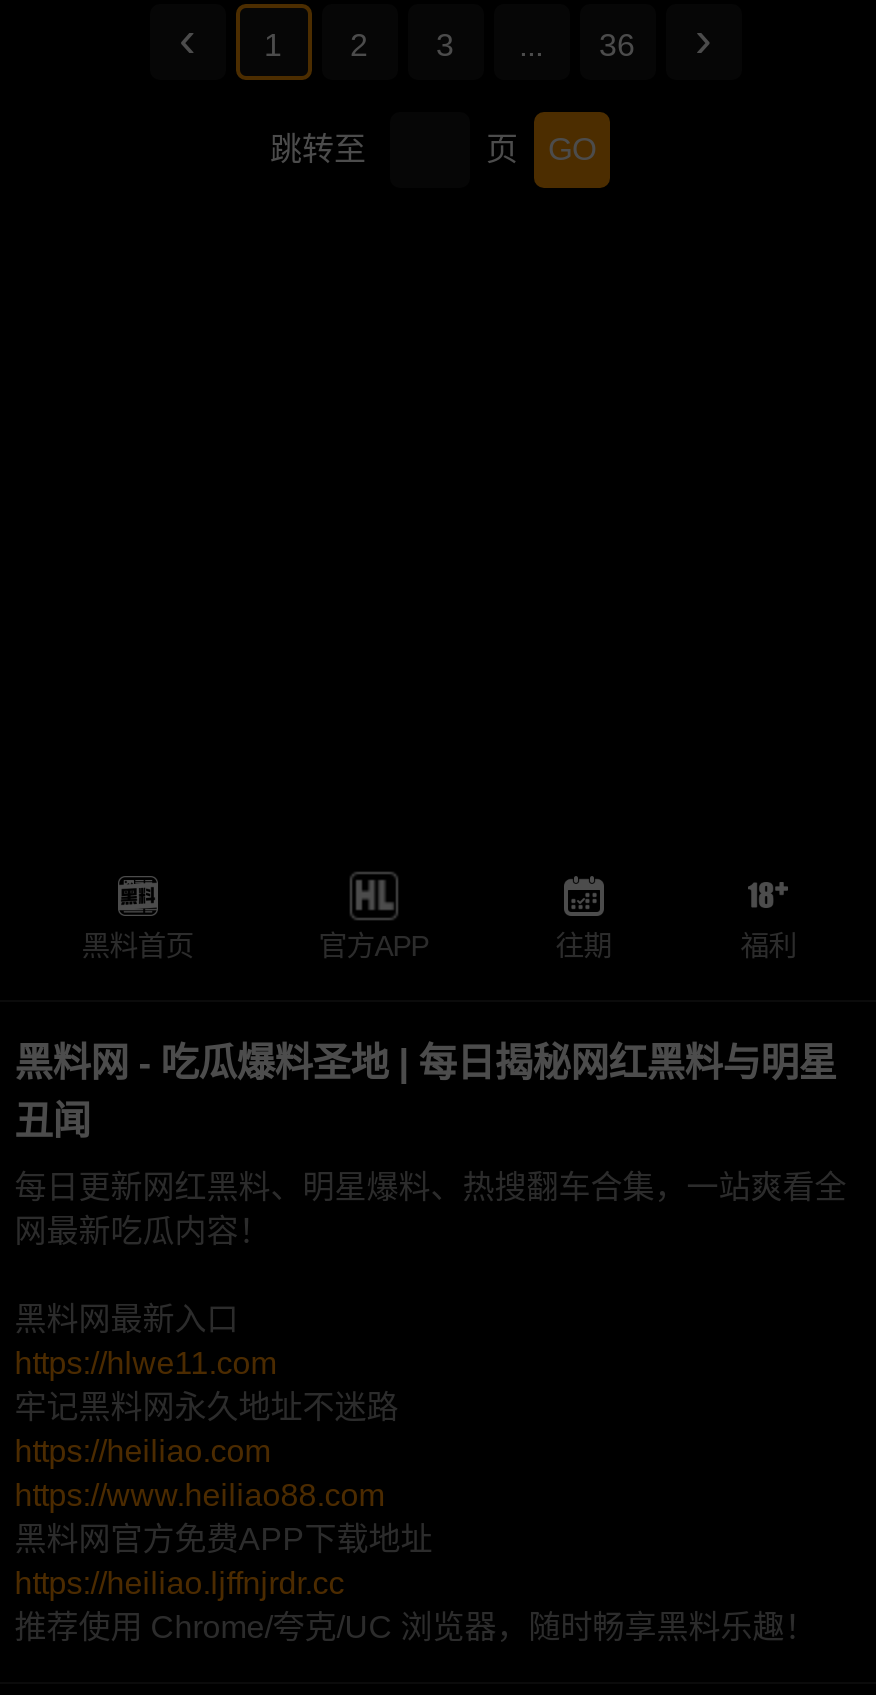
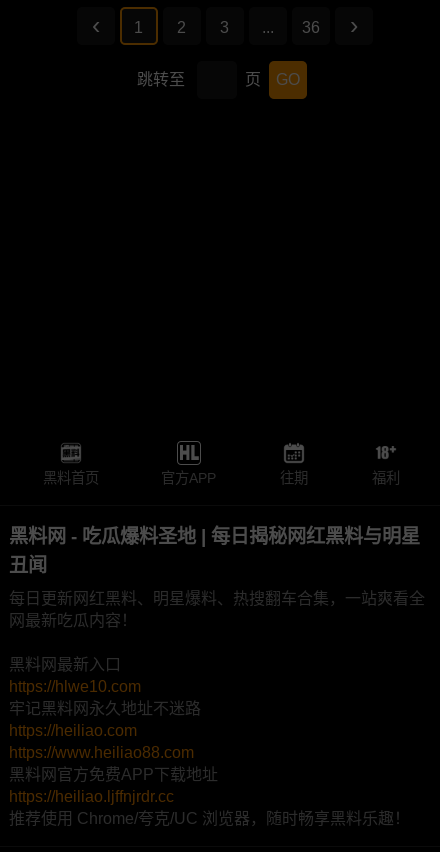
[14,1347,276,1381] https://hlwe11.com -> [9,678,141,695] https://hlwe10.com

